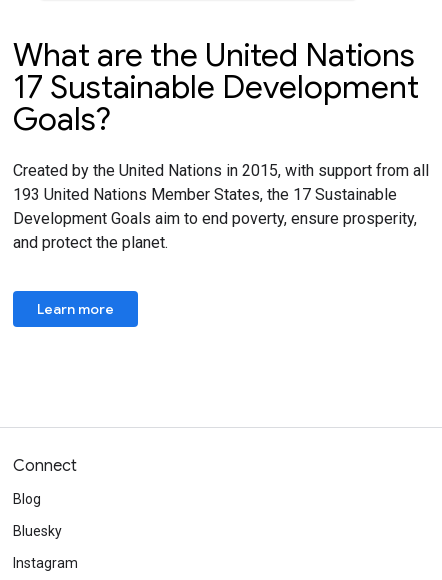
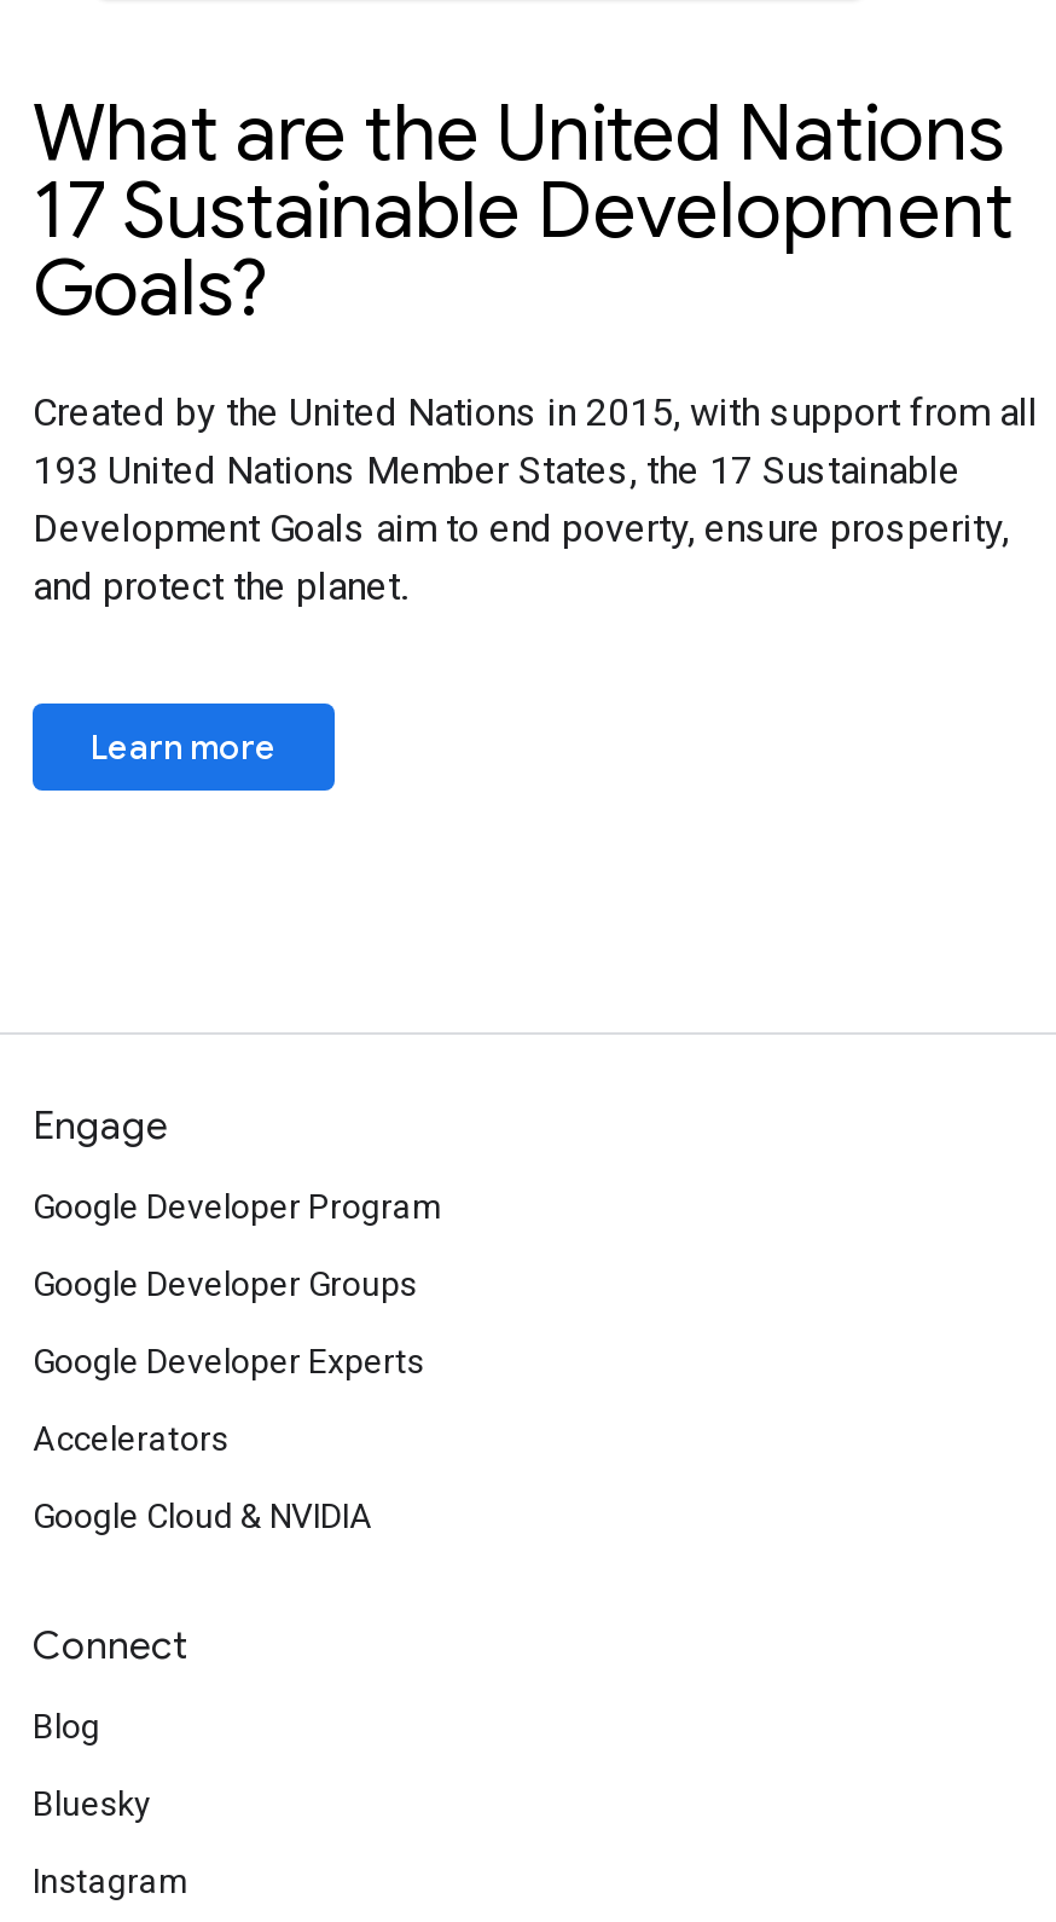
none -> [33,1103,443,1536] Engage | Google Developer Program | Google Developer Groups | Google Developer Experts | Accelerators | Google Cloud & NVIDIA

